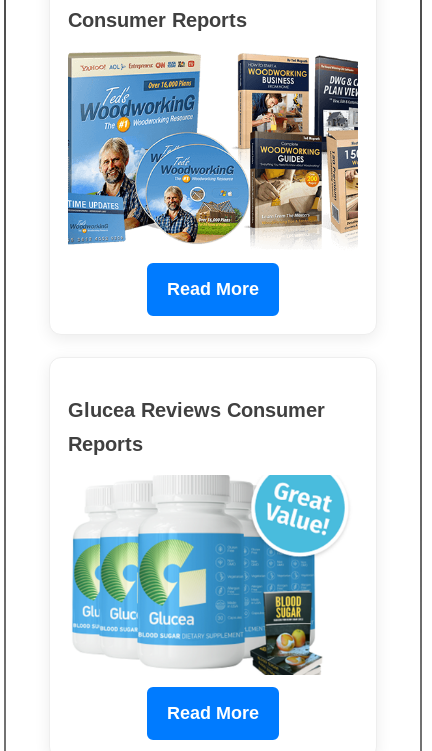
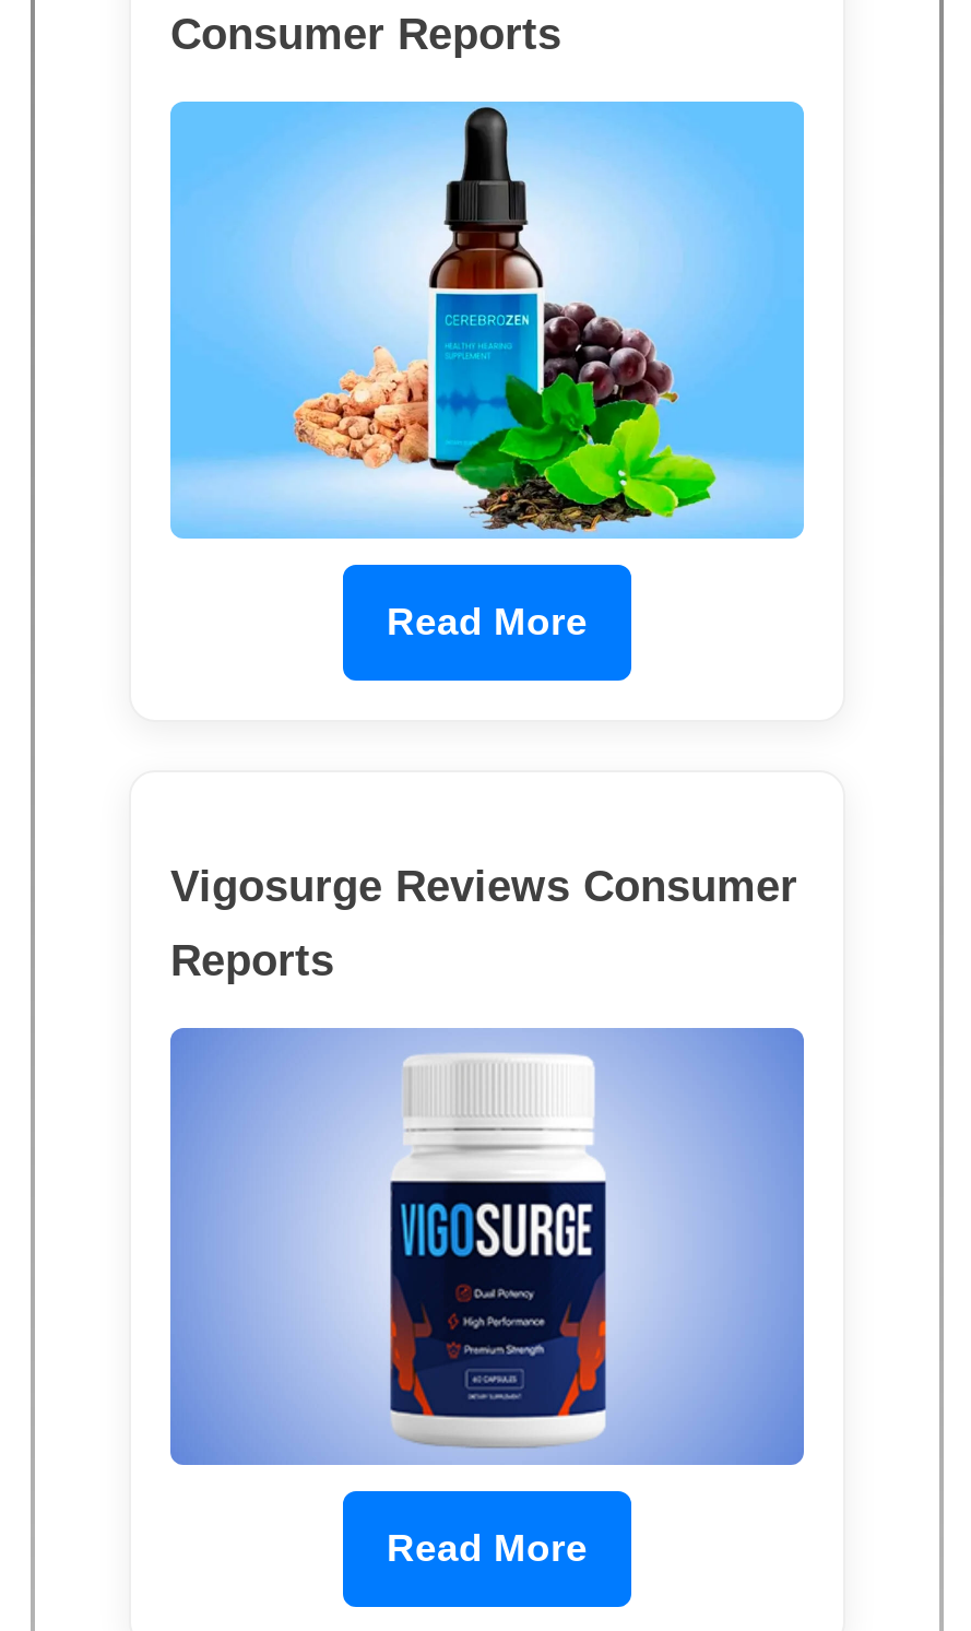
[67,50,359,251] [image] -> [168,99,806,541] [image]
[68,399,325,421] Glucea Reviews Consumer -> [170,861,797,909] Vigosurge Reviews Consumer
[68,475,358,676] [image] -> [168,1026,806,1467] [image]

